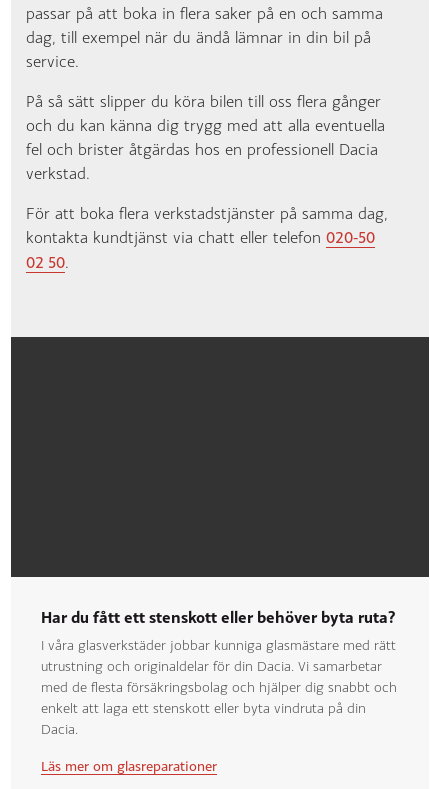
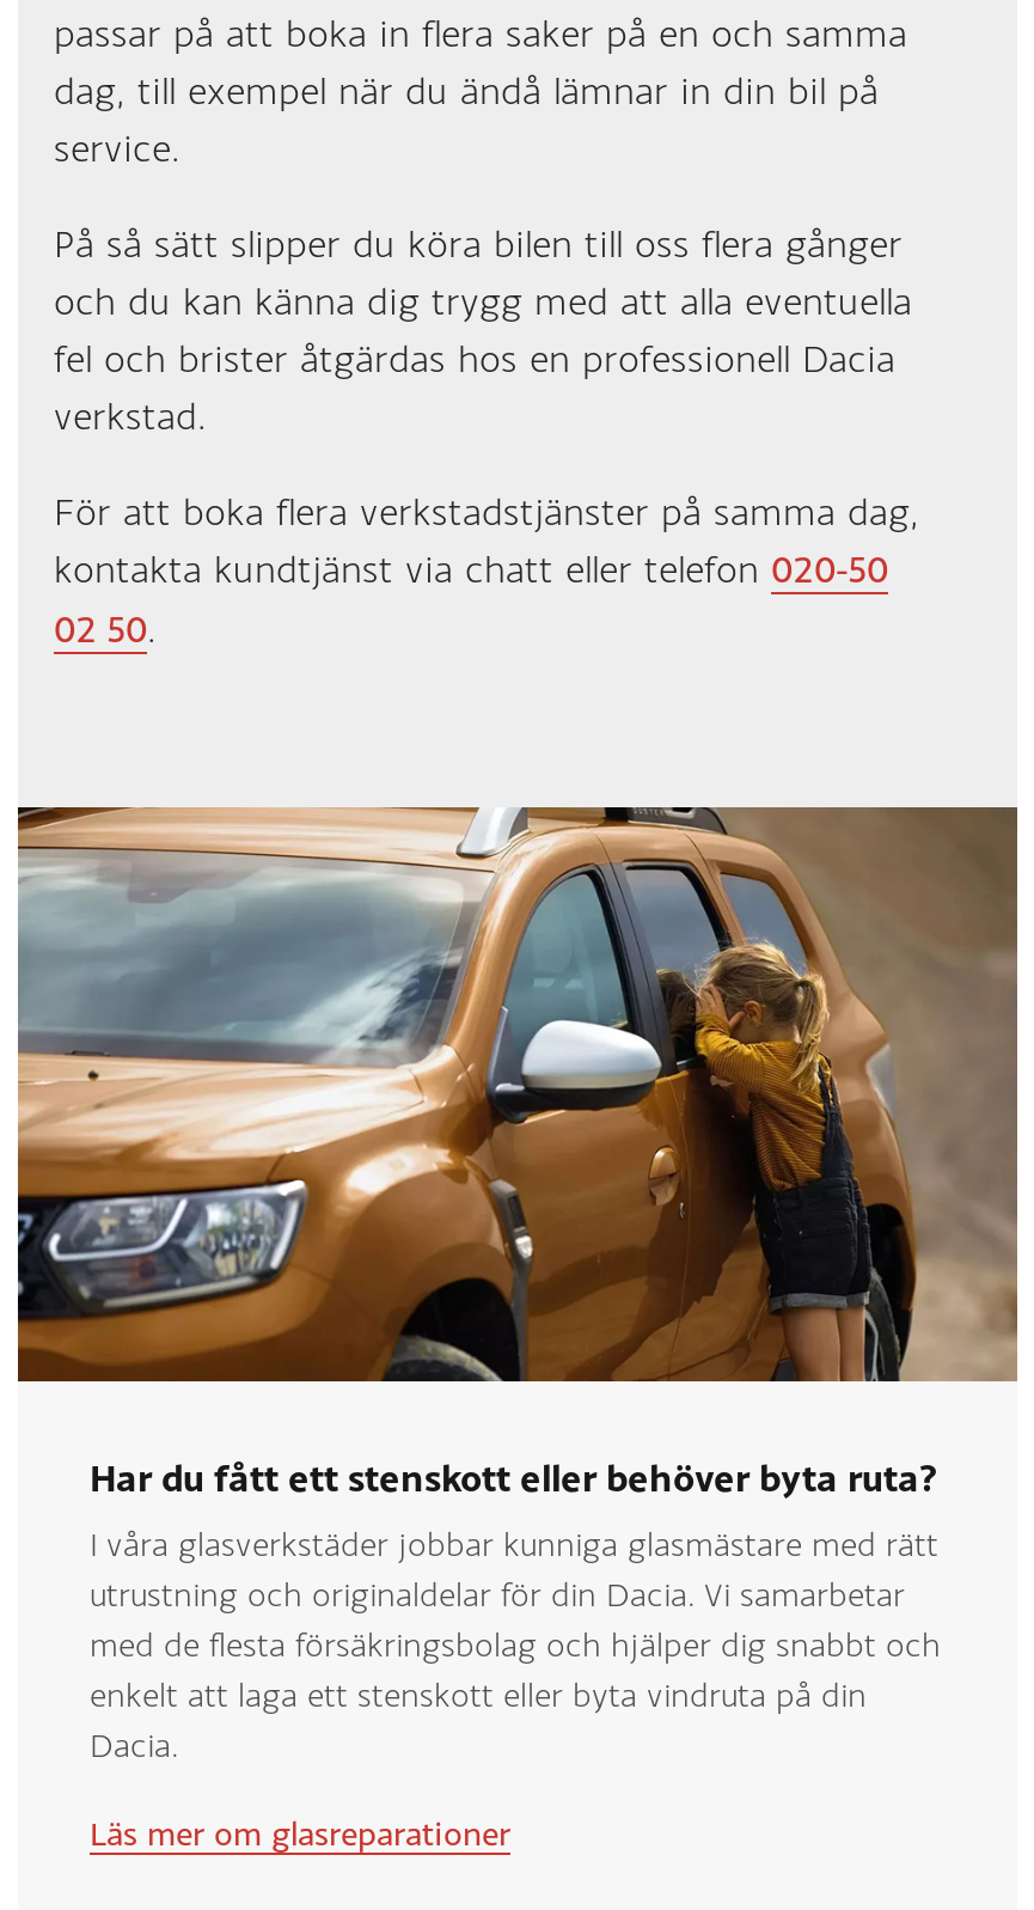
none -> [16,806,1020,1385] [image]

